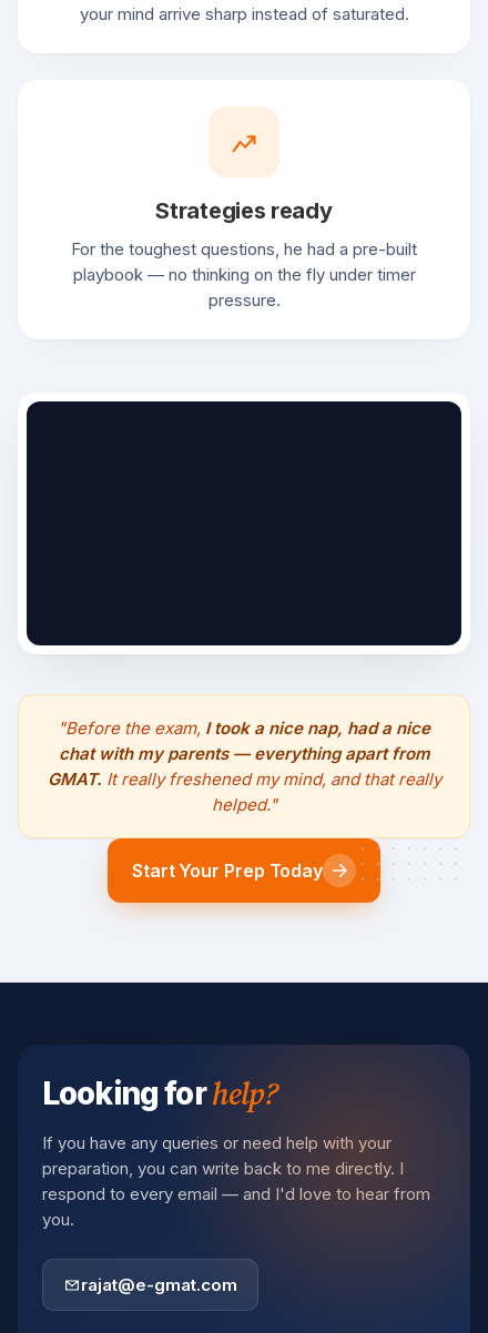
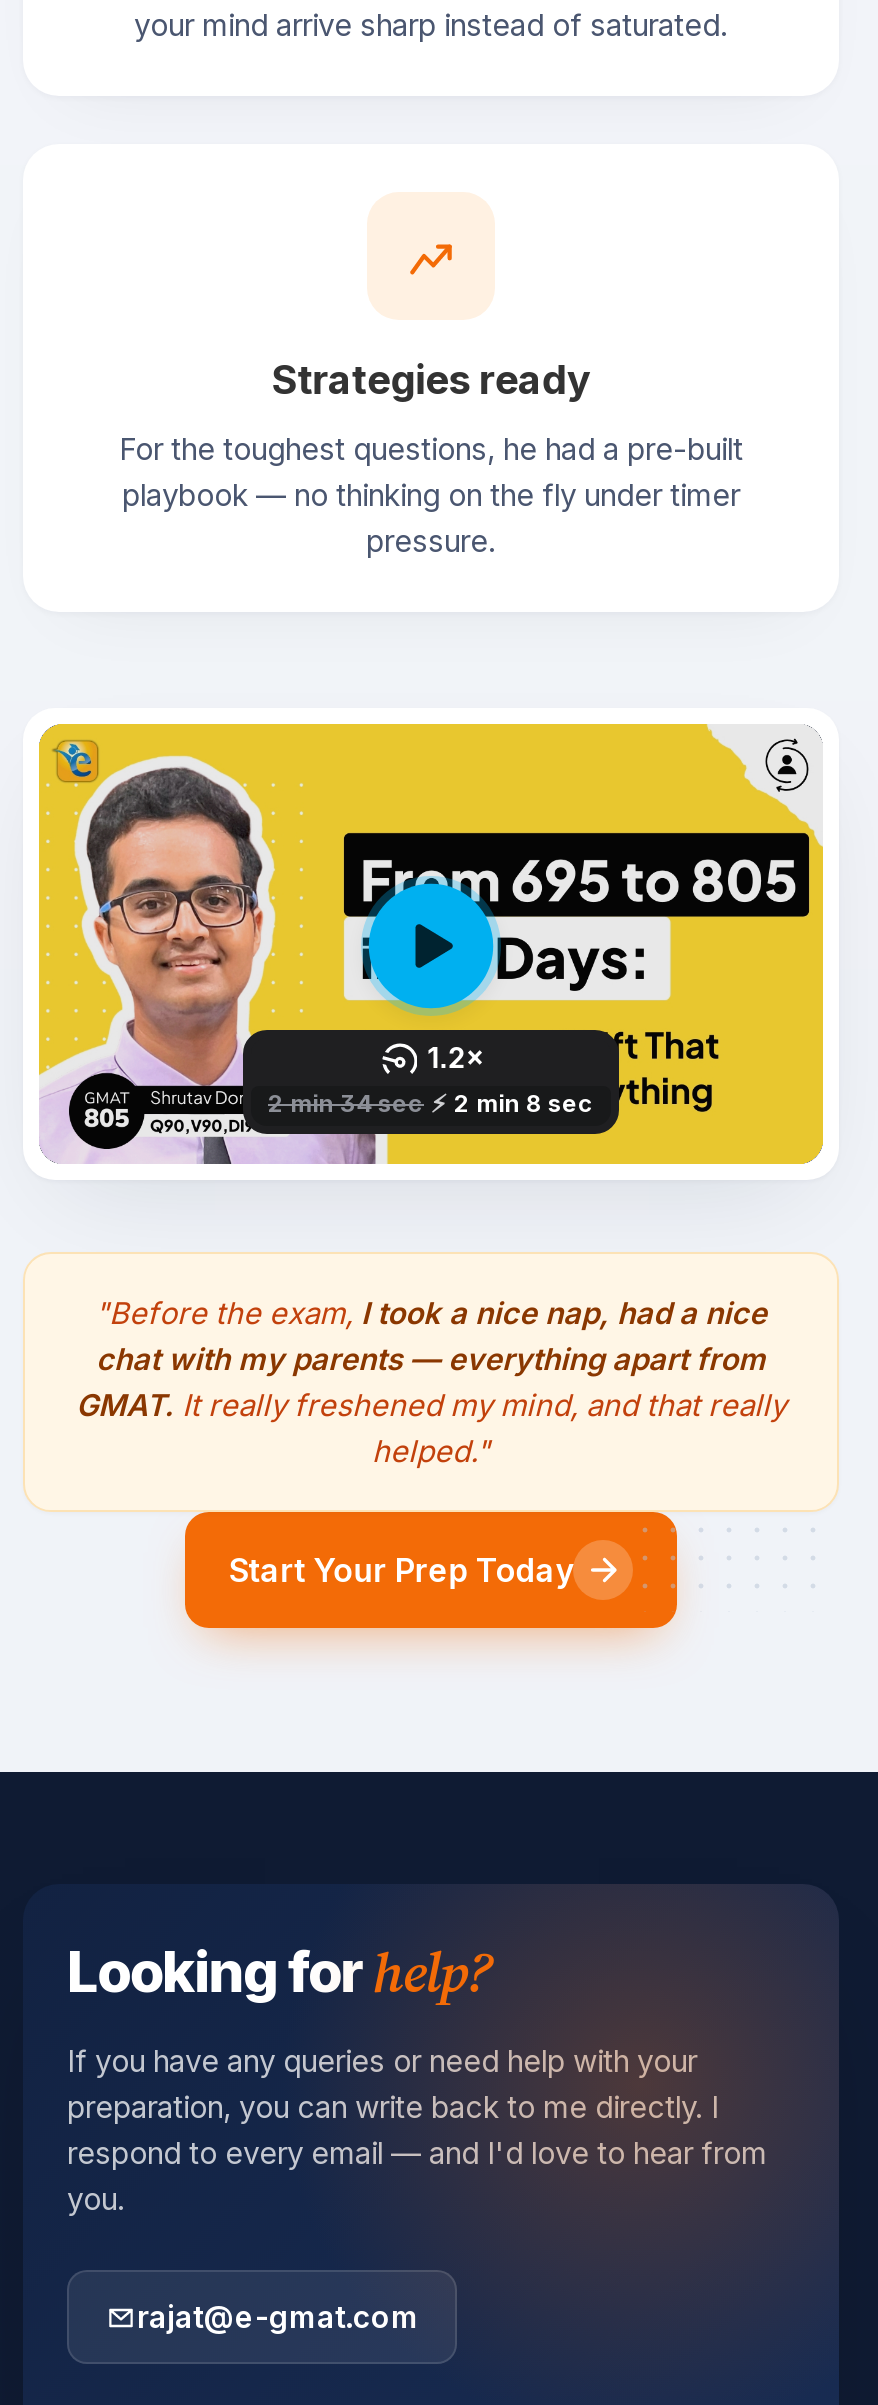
none -> [37,722,825,1166] [image]

